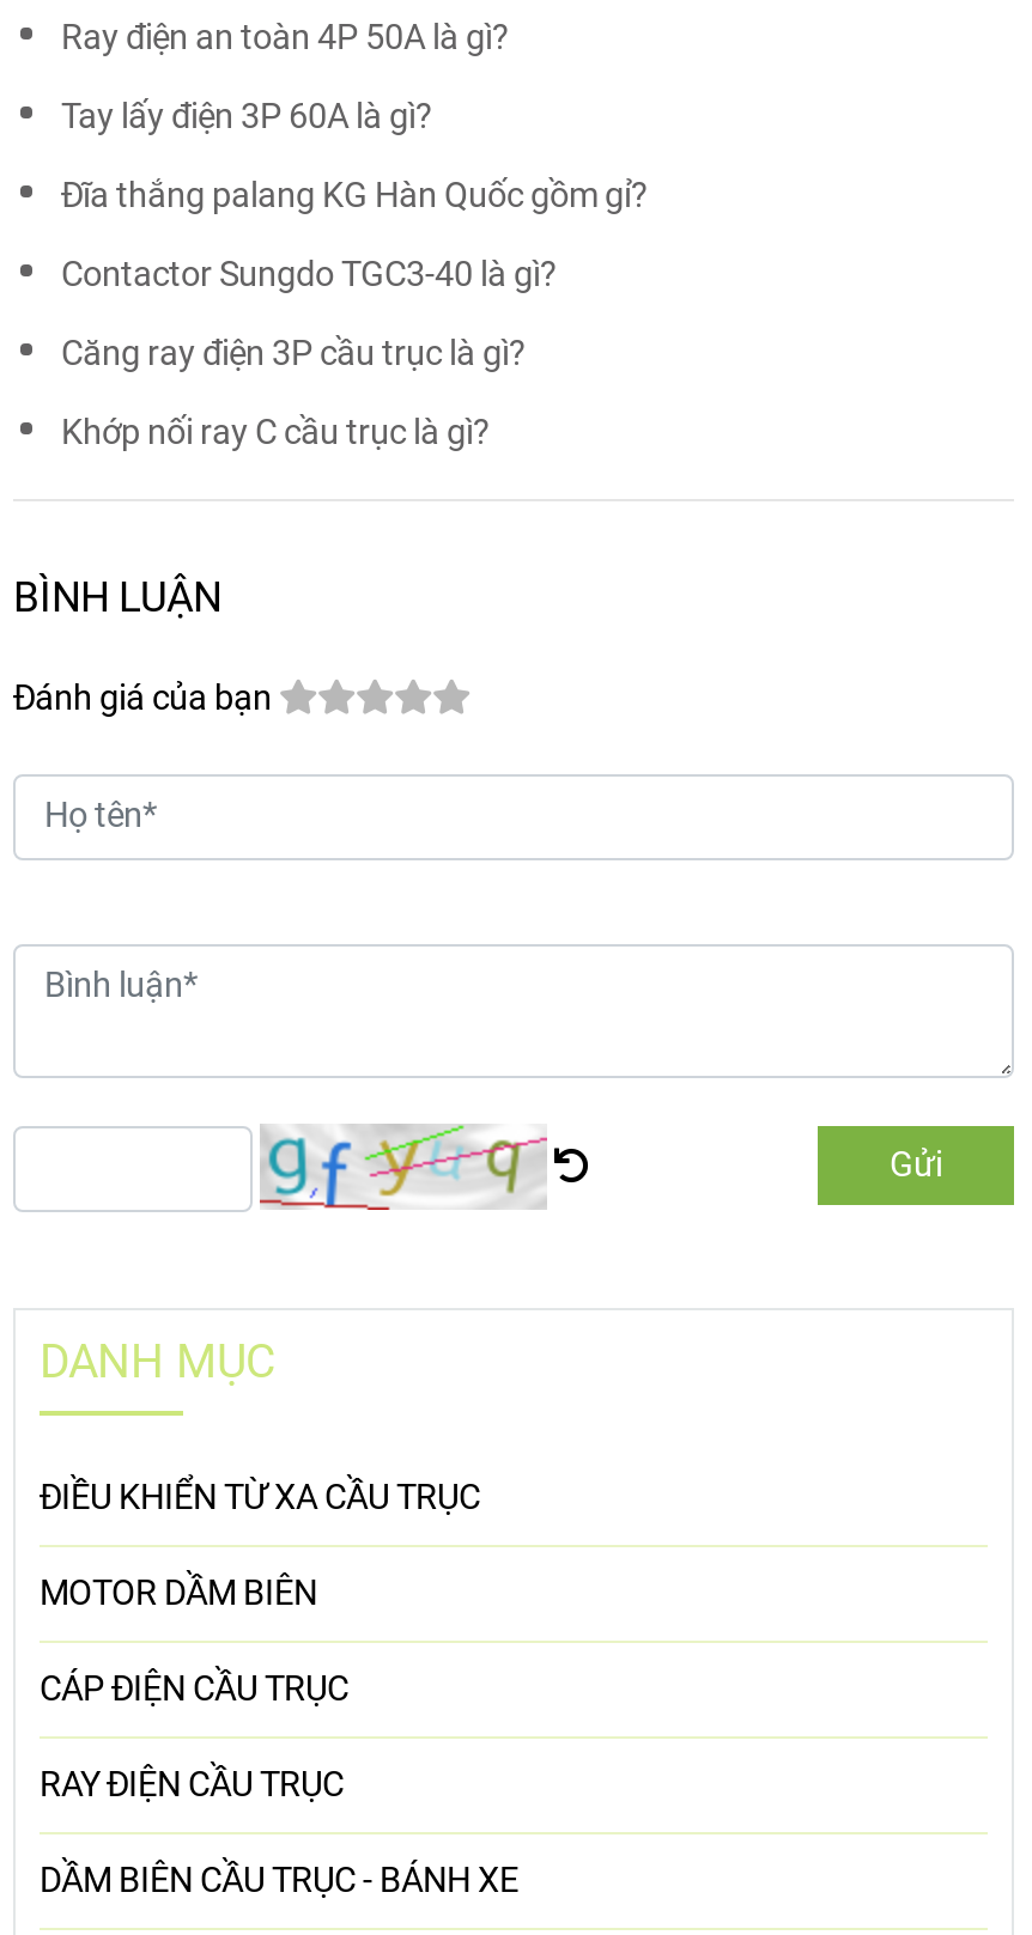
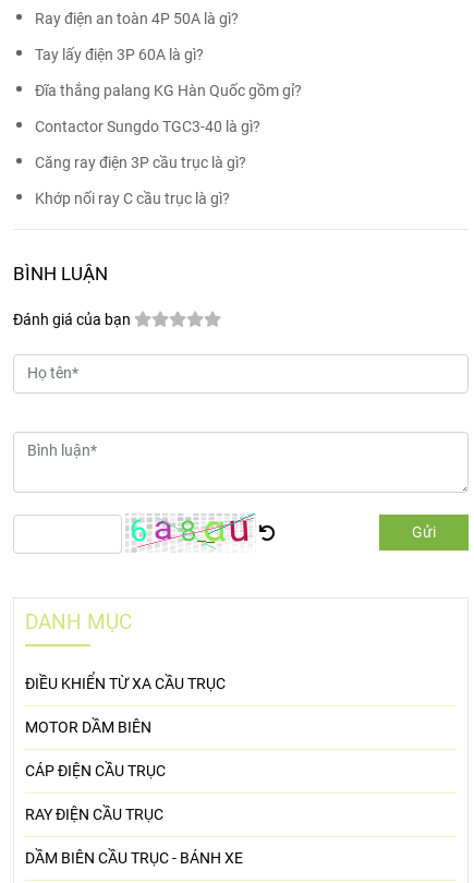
[260,1124,588,1212] [image] -> [126,512,275,553] [image]

